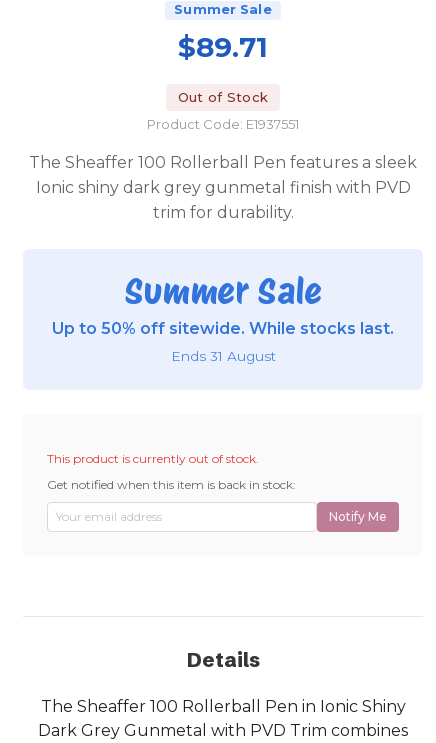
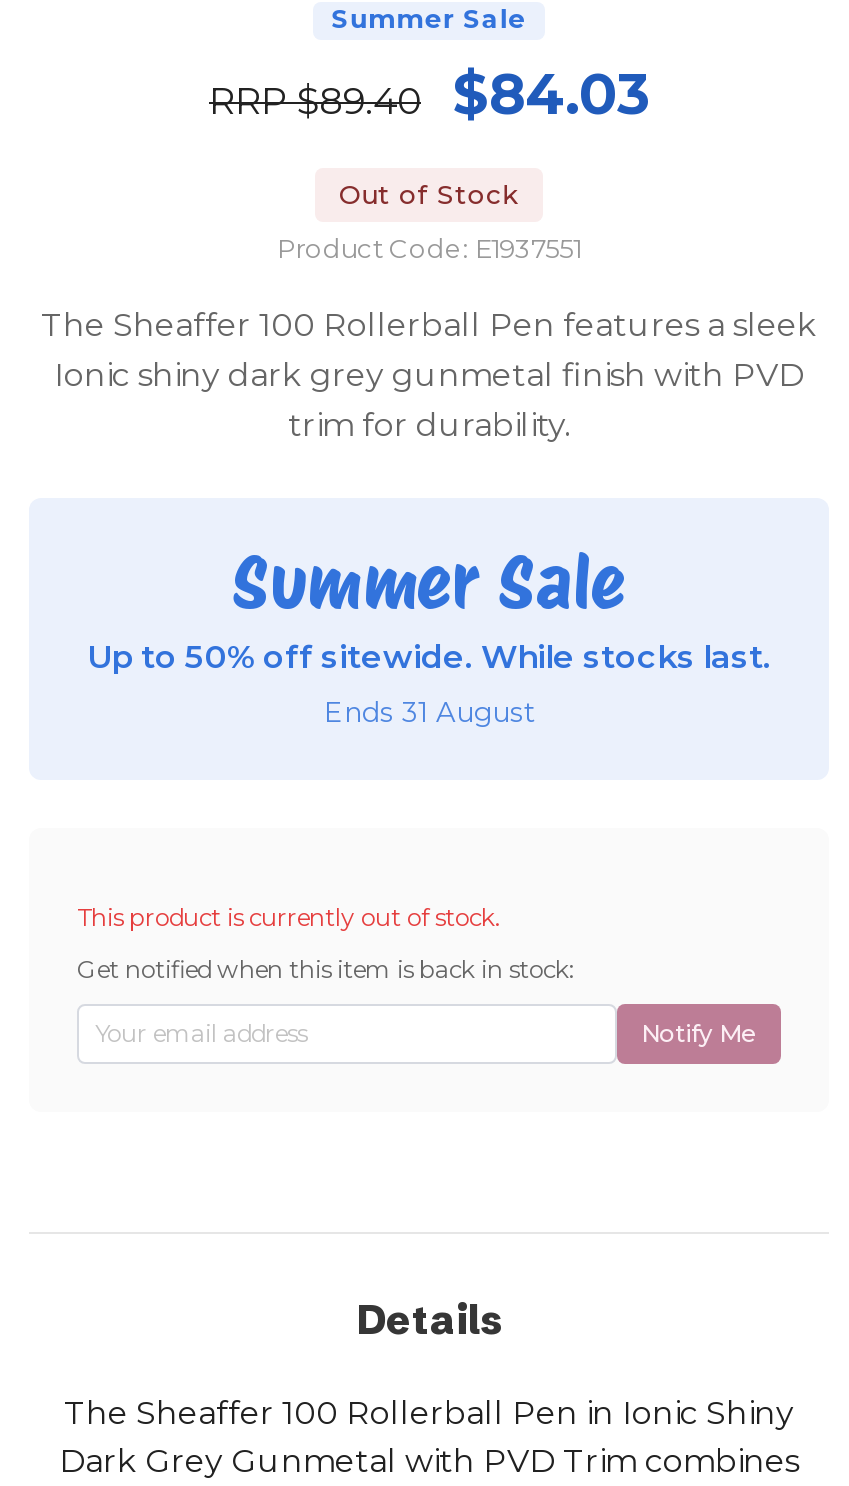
[178,30,268,64] $89.71 -> [209,60,649,128] RRP$89.40 | $84.03

